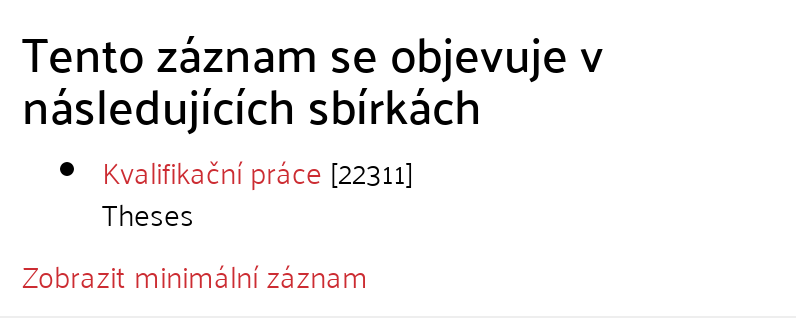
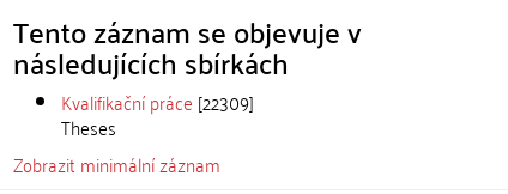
[102,142,414,198] Kvalifikační práce [22311] -> [61,85,254,119] Kvalifikační práce [22309]

